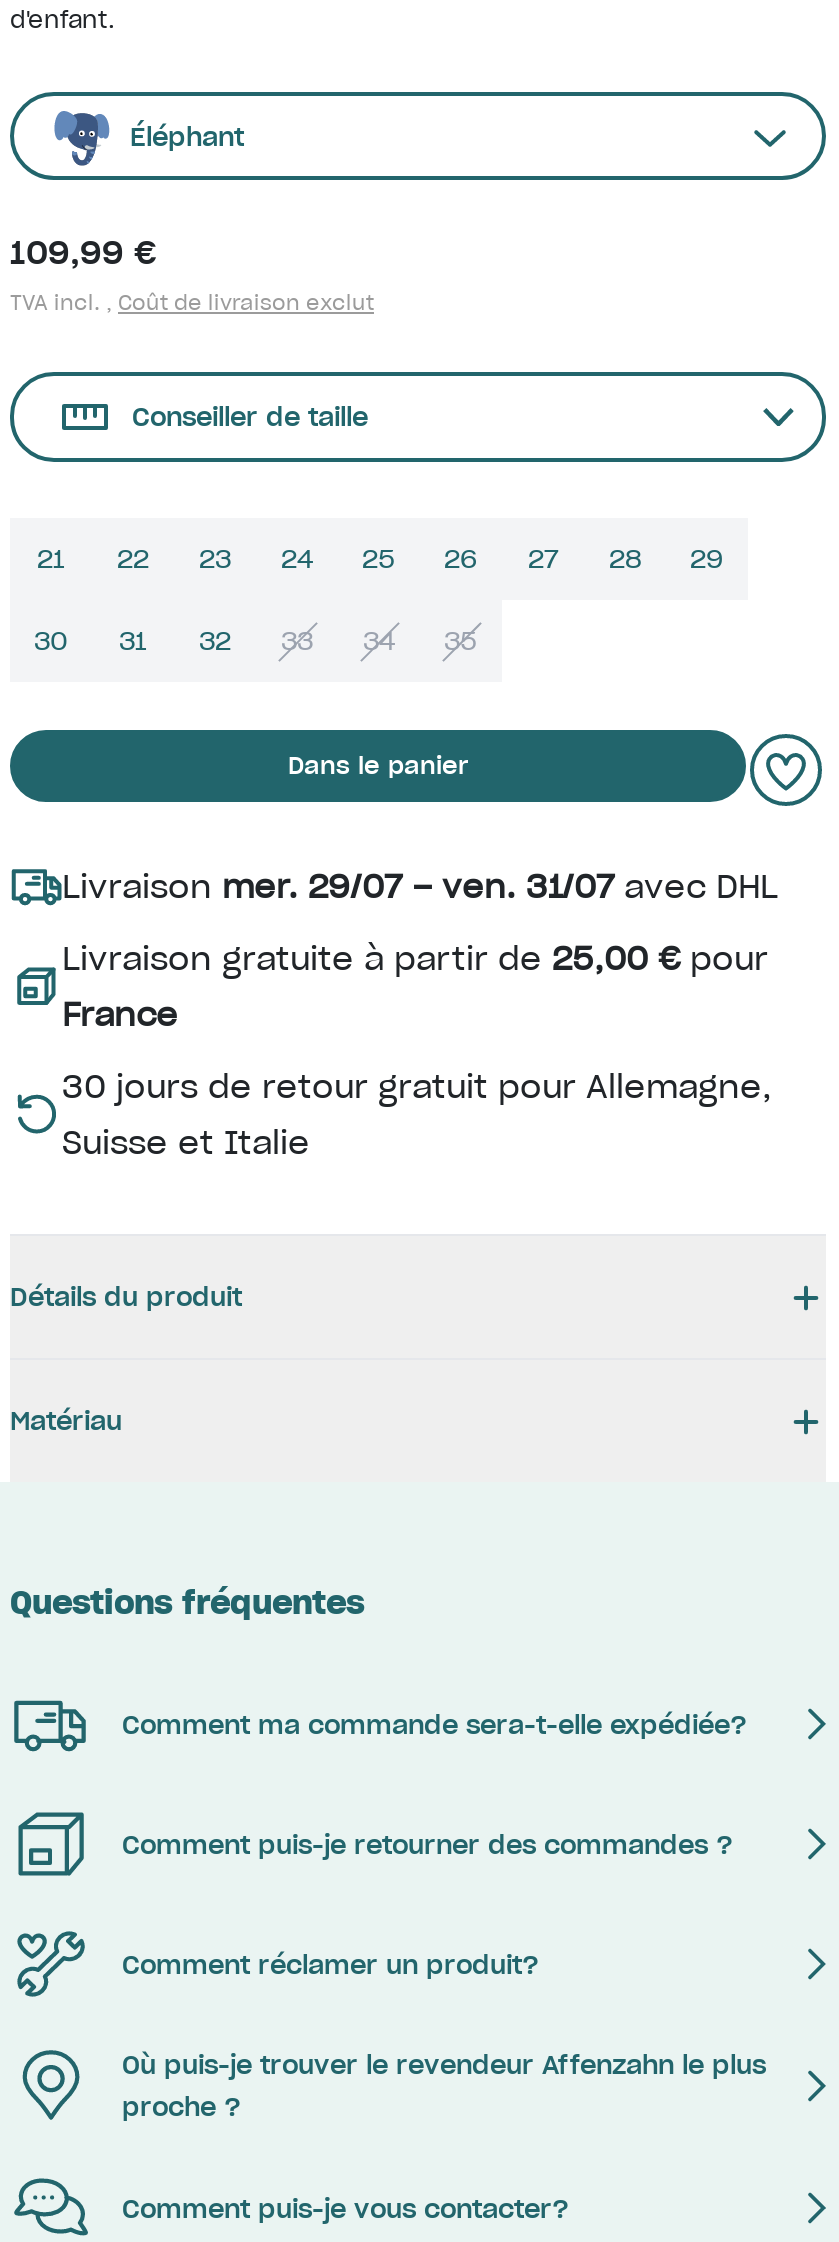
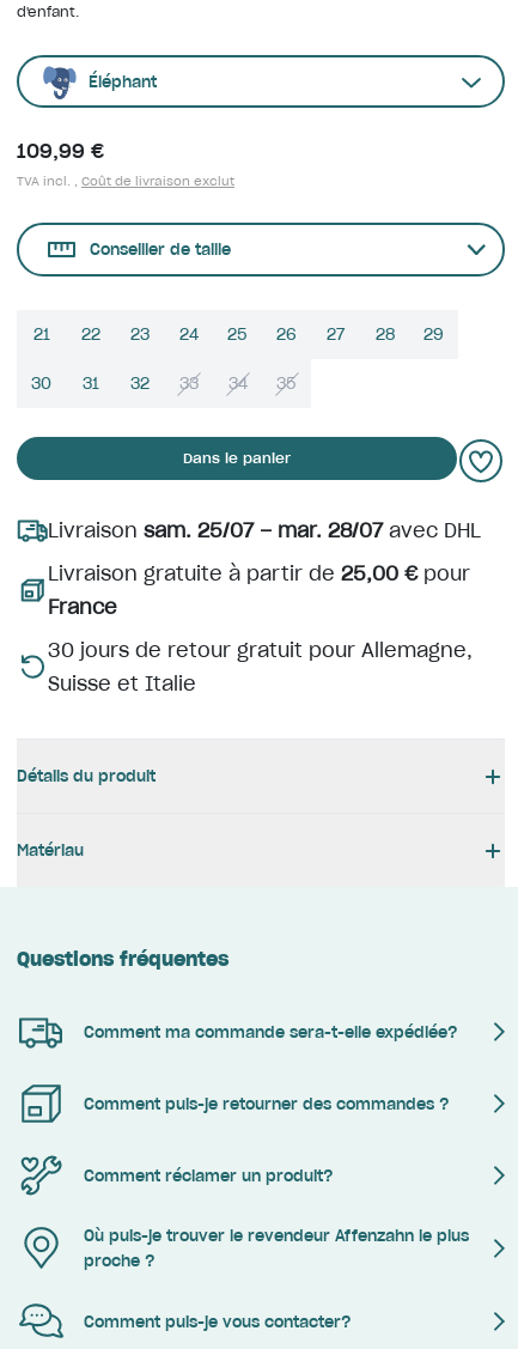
[62,866,778,906] Livraison mer. 29/07 – ven. 31/07 avec DHL -> [48,518,481,542] Livraison sam. 25/07 – mar. 28/07 avec DHL

